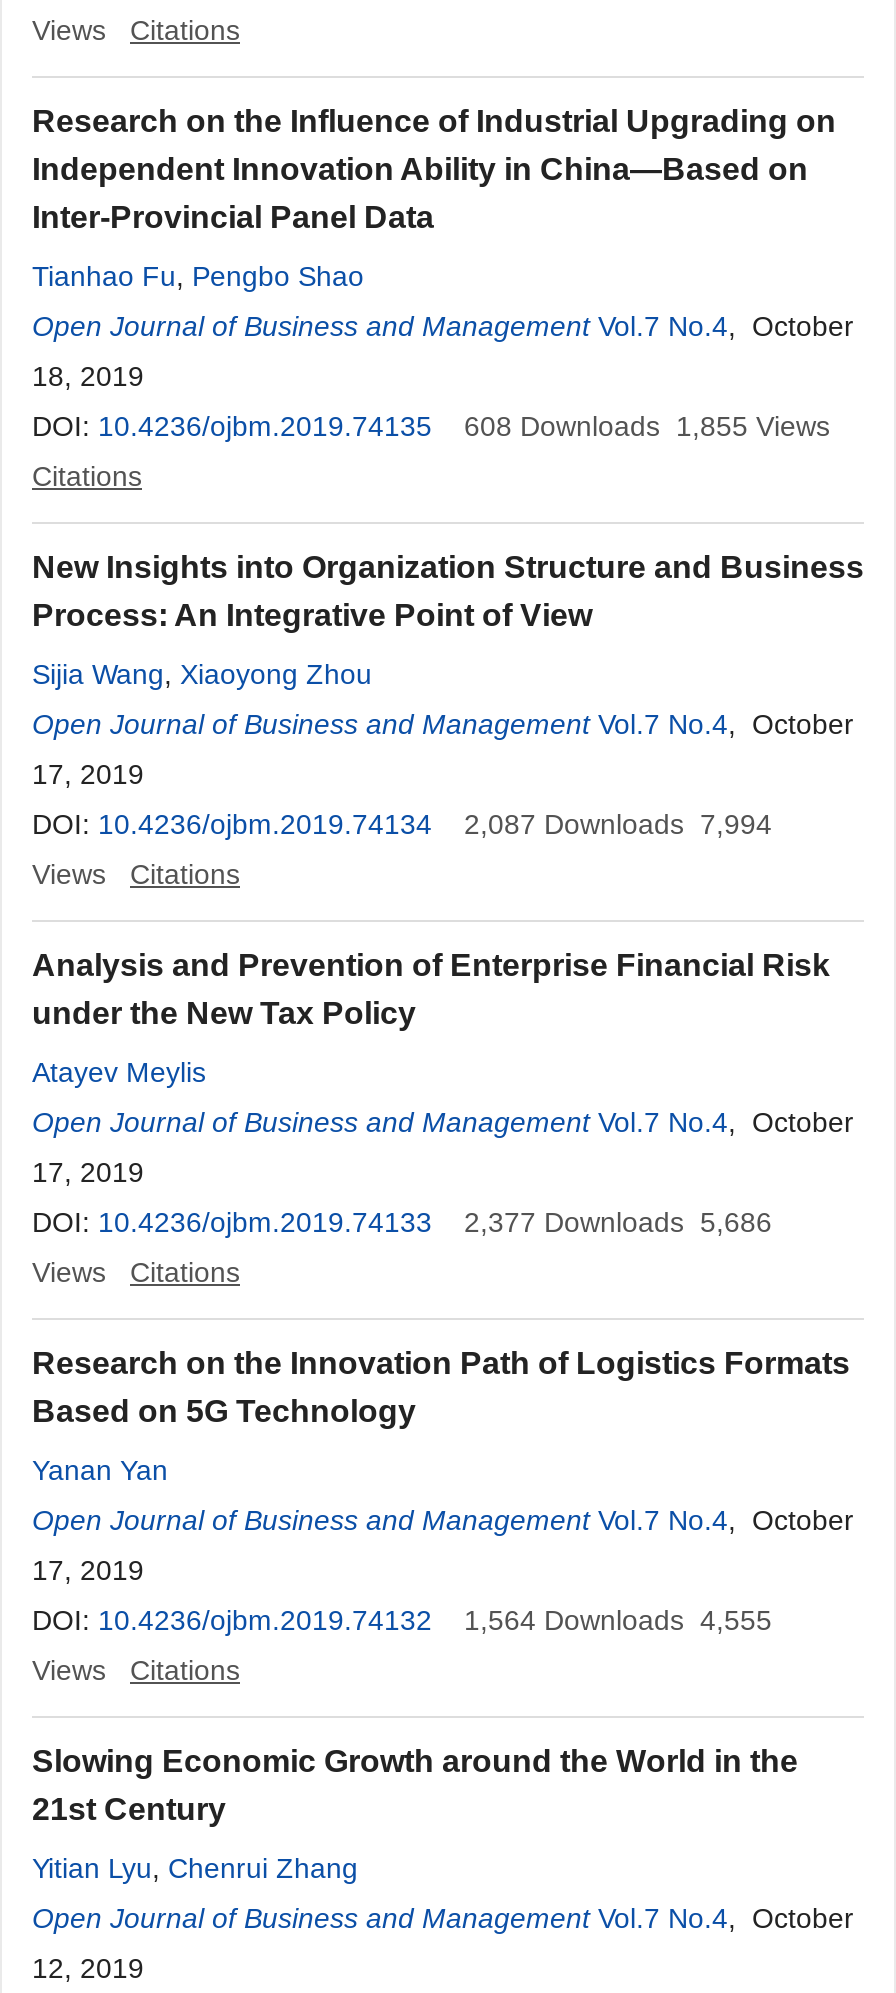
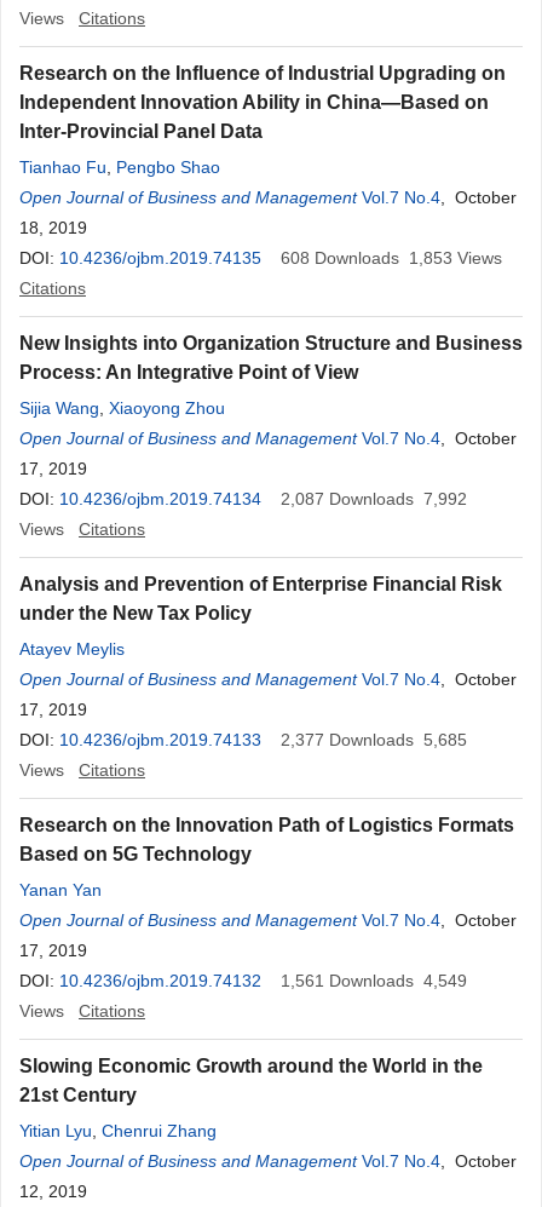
[464,410,830,442] 608 Downloads 1,855 Views -> [281,248,502,268] 608 Downloads 1,853 Views
[32,808,772,840] DOI: 10.4236/ojbm.2019.74134 2,087 Downloads 7,994 -> [19,489,467,508] DOI: 10.4236/ojbm.2019.74134 2,087 Downloads 7,992
[32,1206,772,1238] DOI: 10.4236/ojbm.2019.74133 2,377 Downloads 5,686 -> [19,730,467,749] DOI: 10.4236/ojbm.2019.74133 2,377 Downloads 5,685
[32,1604,772,1636] DOI: 10.4236/ojbm.2019.74132 1,564 Downloads 4,555 -> [19,971,467,990] DOI: 10.4236/ojbm.2019.74132 1,561 Downloads 4,549

